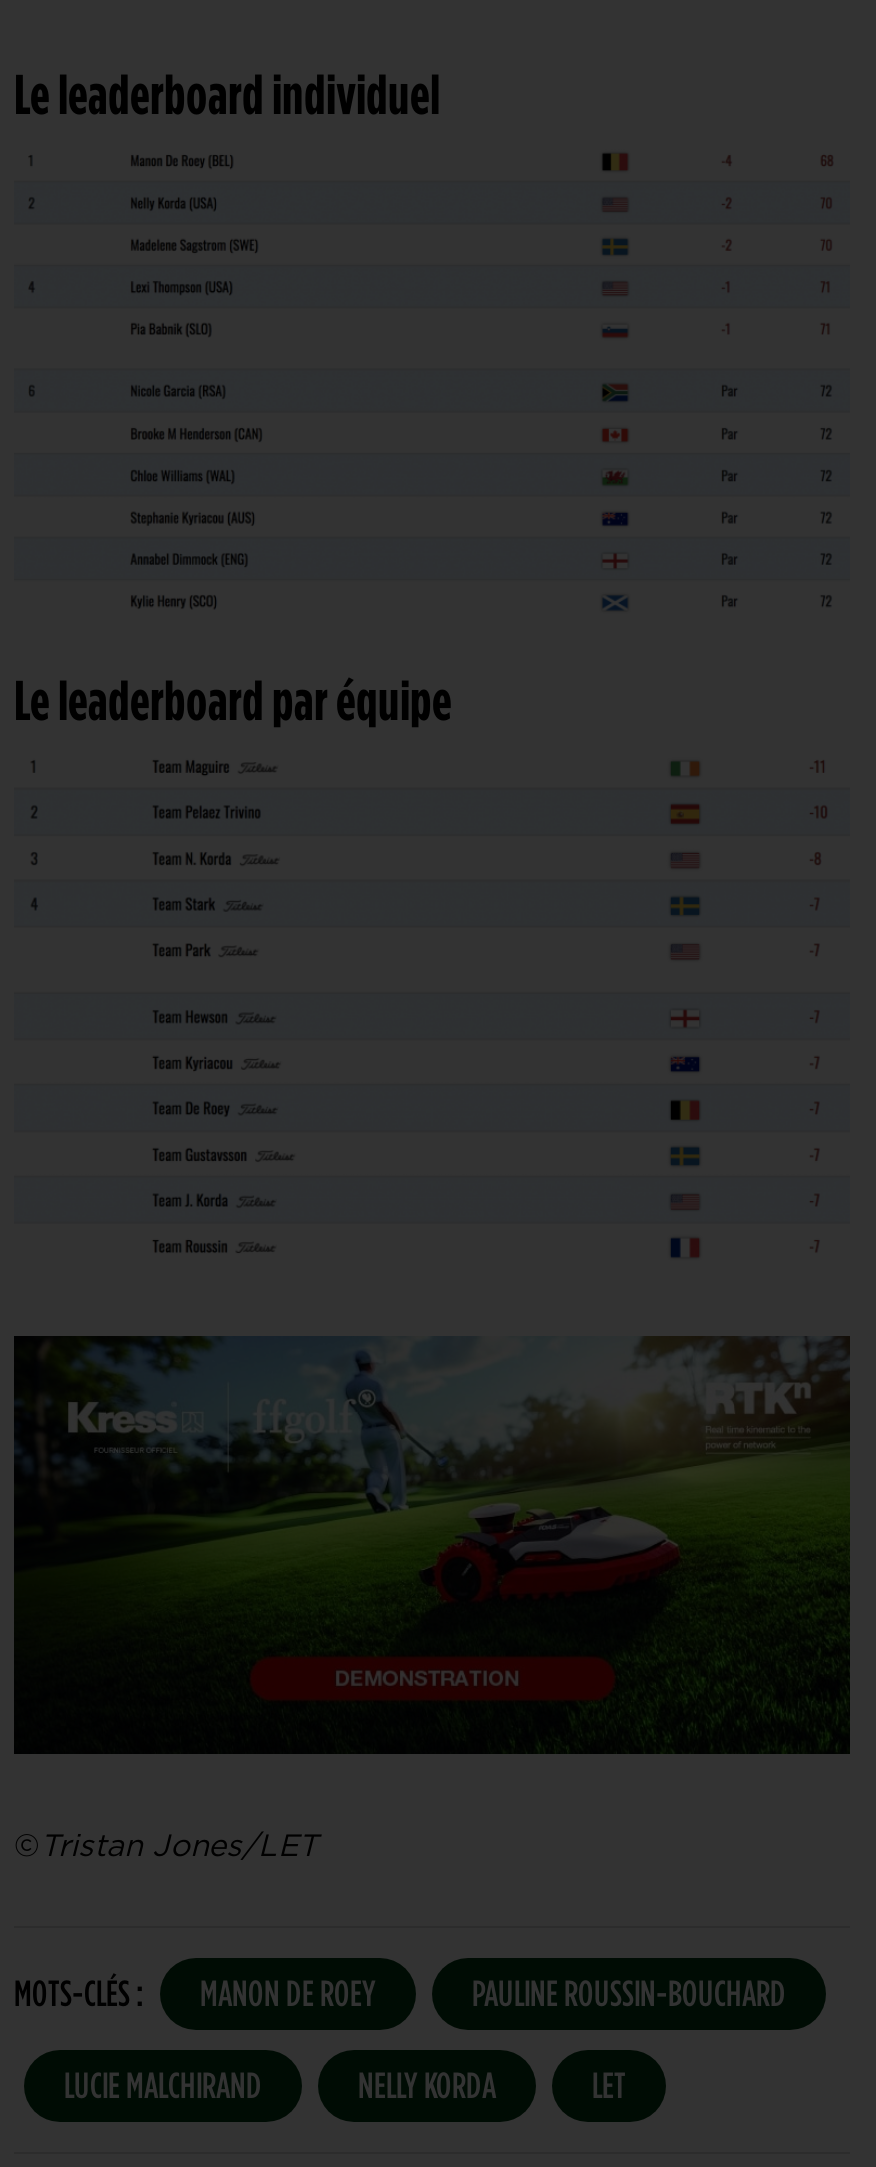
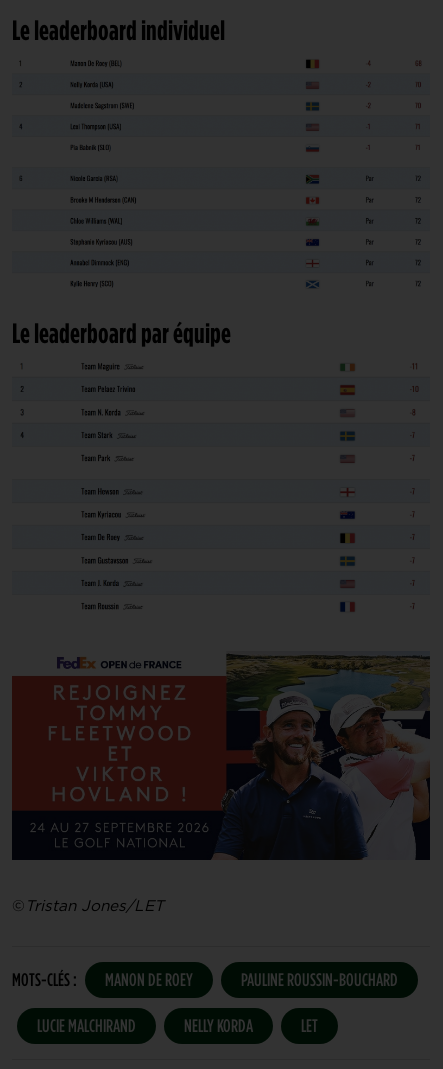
[12,1334,852,1756] [image] -> [12,651,431,860] [image]

